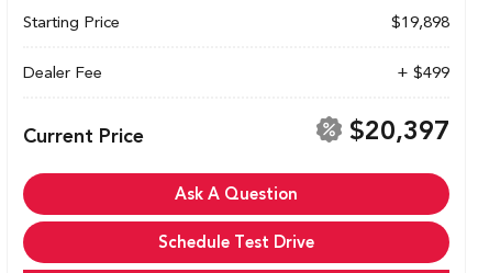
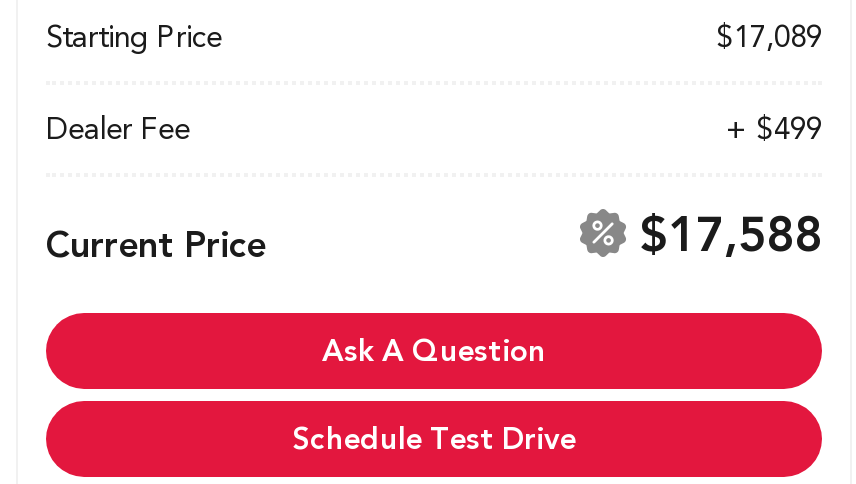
[391,12,449,32] $19,898 -> [716,19,822,55] $17,089
[349,114,449,146] $20,397 -> [640,205,822,263] $17,588

